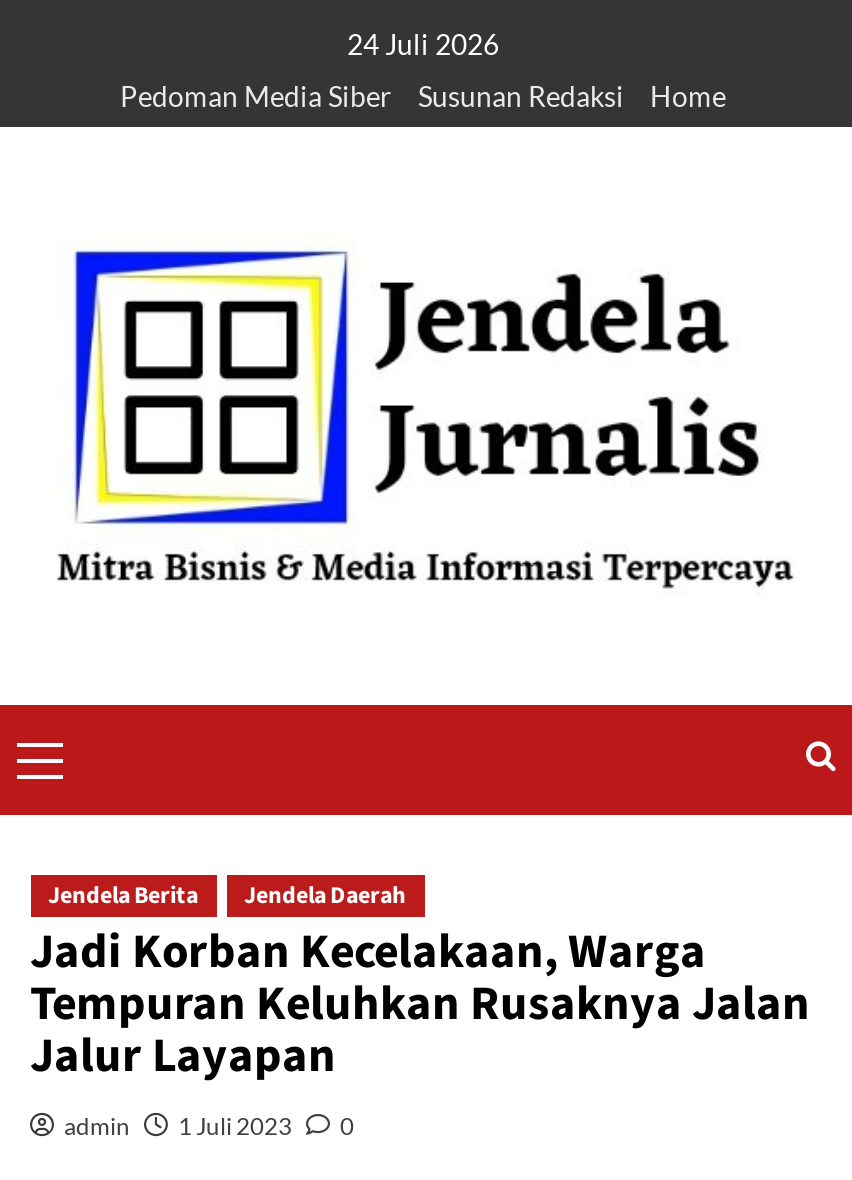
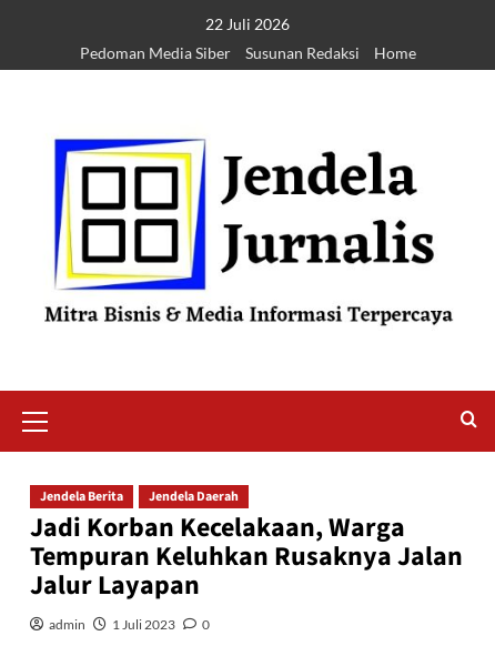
[347,27,499,61] 24 Juli 2026 -> [205,14,290,33] 22 Juli 2026

